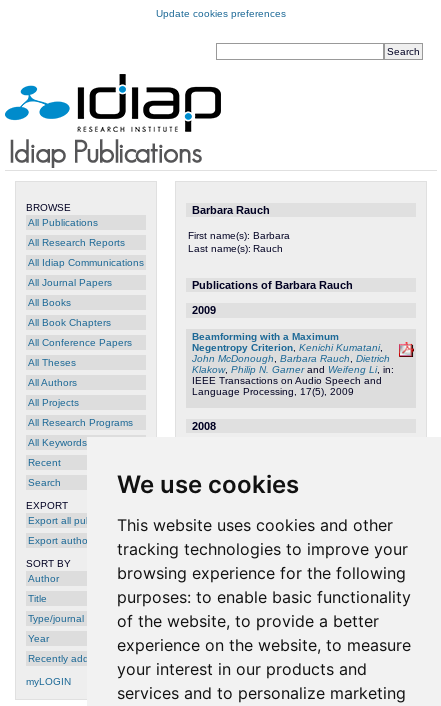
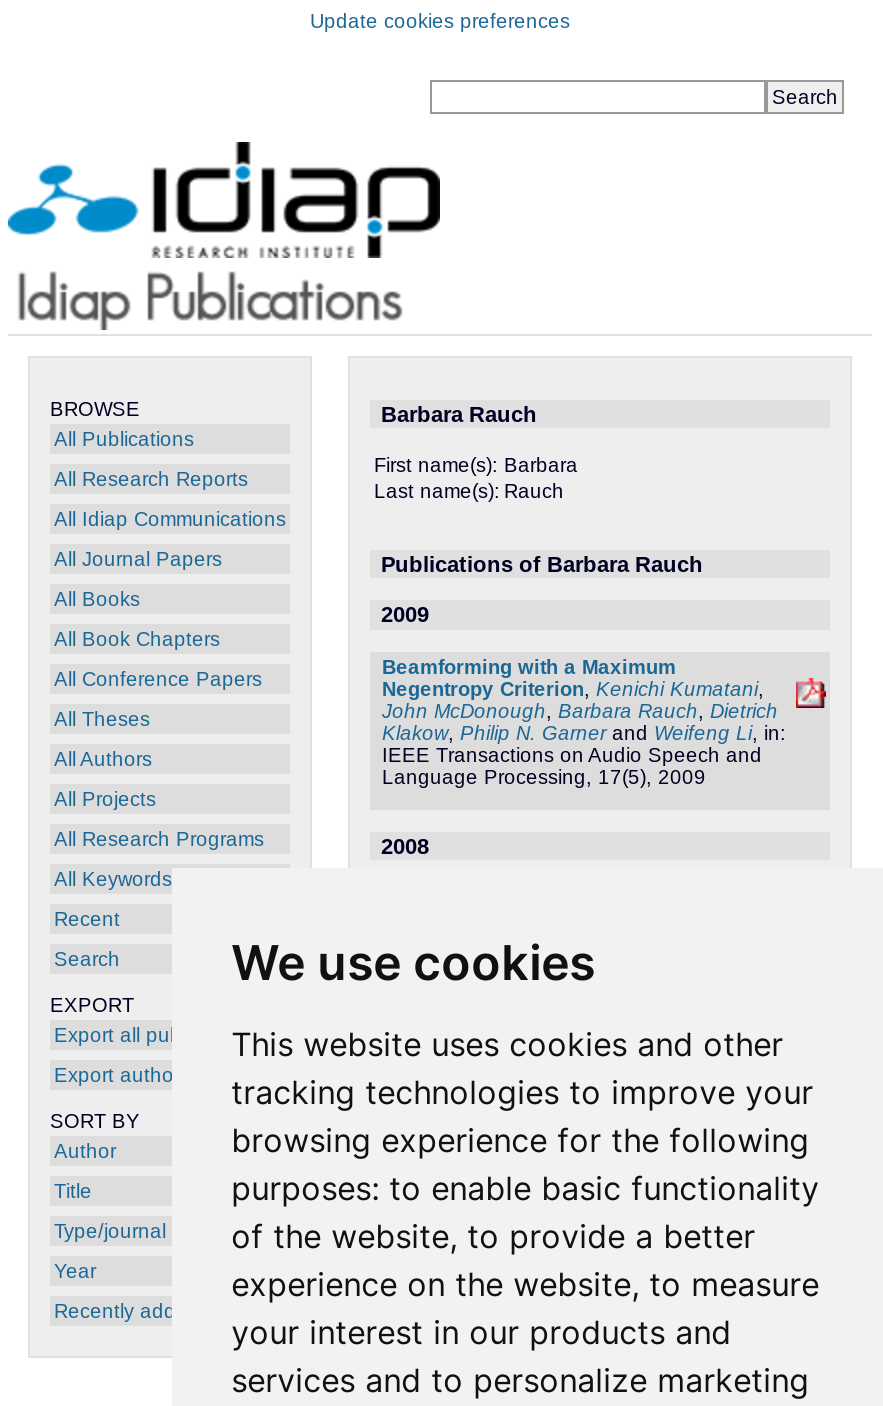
[26,676,71,687] myLOGIN -> none

